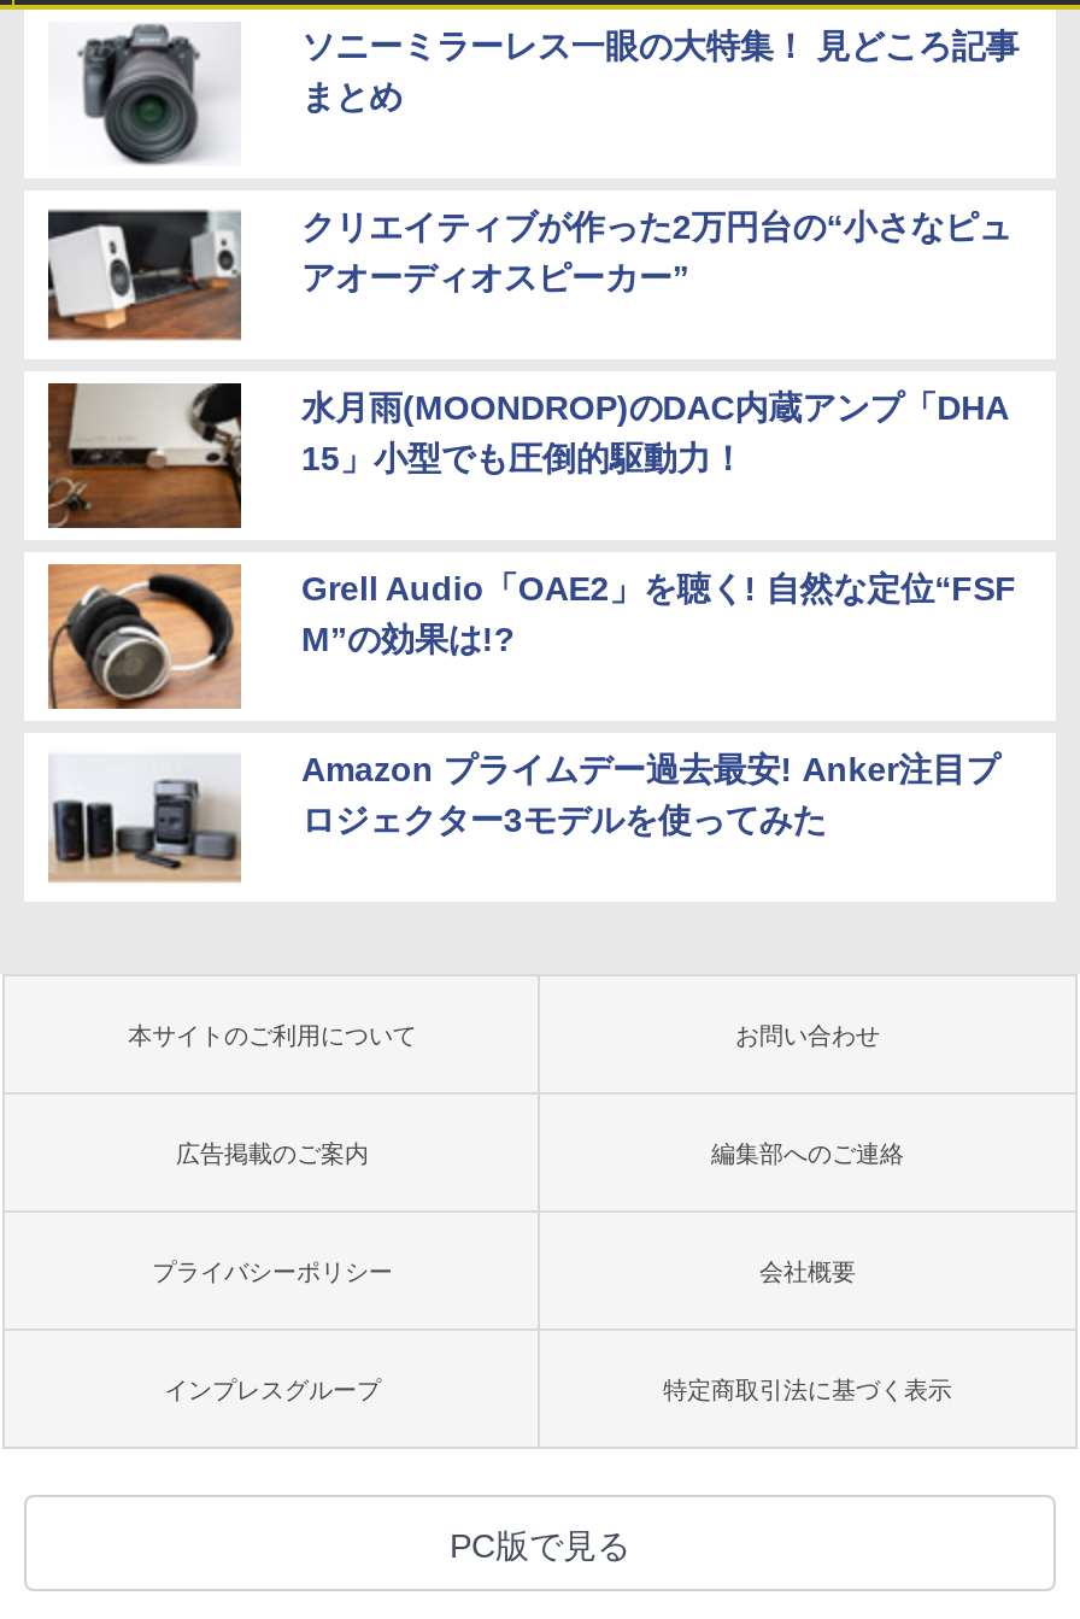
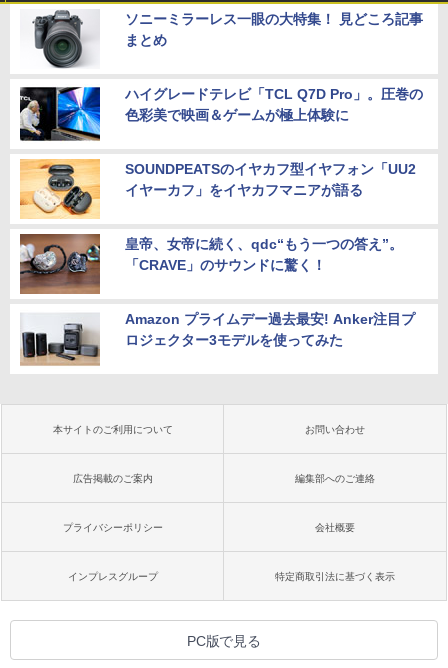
[46,207,1012,342] [image] | クリエイティブが作った2万円台の“小さなピュ | アオーディオスピーカー” -> [19,86,423,142] [image] | ハイグレードテレビ「TCL Q7D Pro」。圧巻の | 色彩美で映画＆ゲームが極上体験に
[46,381,1009,530] [image] | 水月雨(MOONDROP)のDAC内蔵アンプ「DHA | 15」小型でも圧倒的駆動力！ -> [19,158,416,219] [image] | SOUNDPEATSのイヤカフ型イヤフォン「UU2 | イヤーカフ」をイヤカフマニアが語る
[48,562,1016,711] [image] | Grell Audio「OAE2」を聴く! 自然な定位“FSF | M”の効果は!? -> [19,233,403,294] [image] | 皇帝、女帝に続く、qdc“もう一つの答え”。 | 「CRAVE」のサウンドに驚く！

